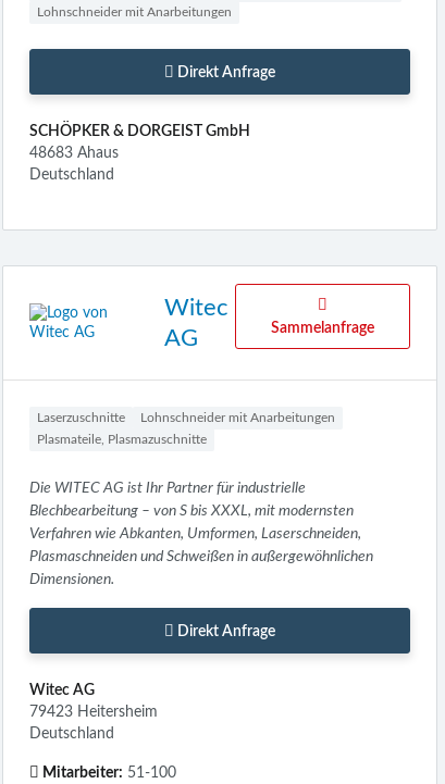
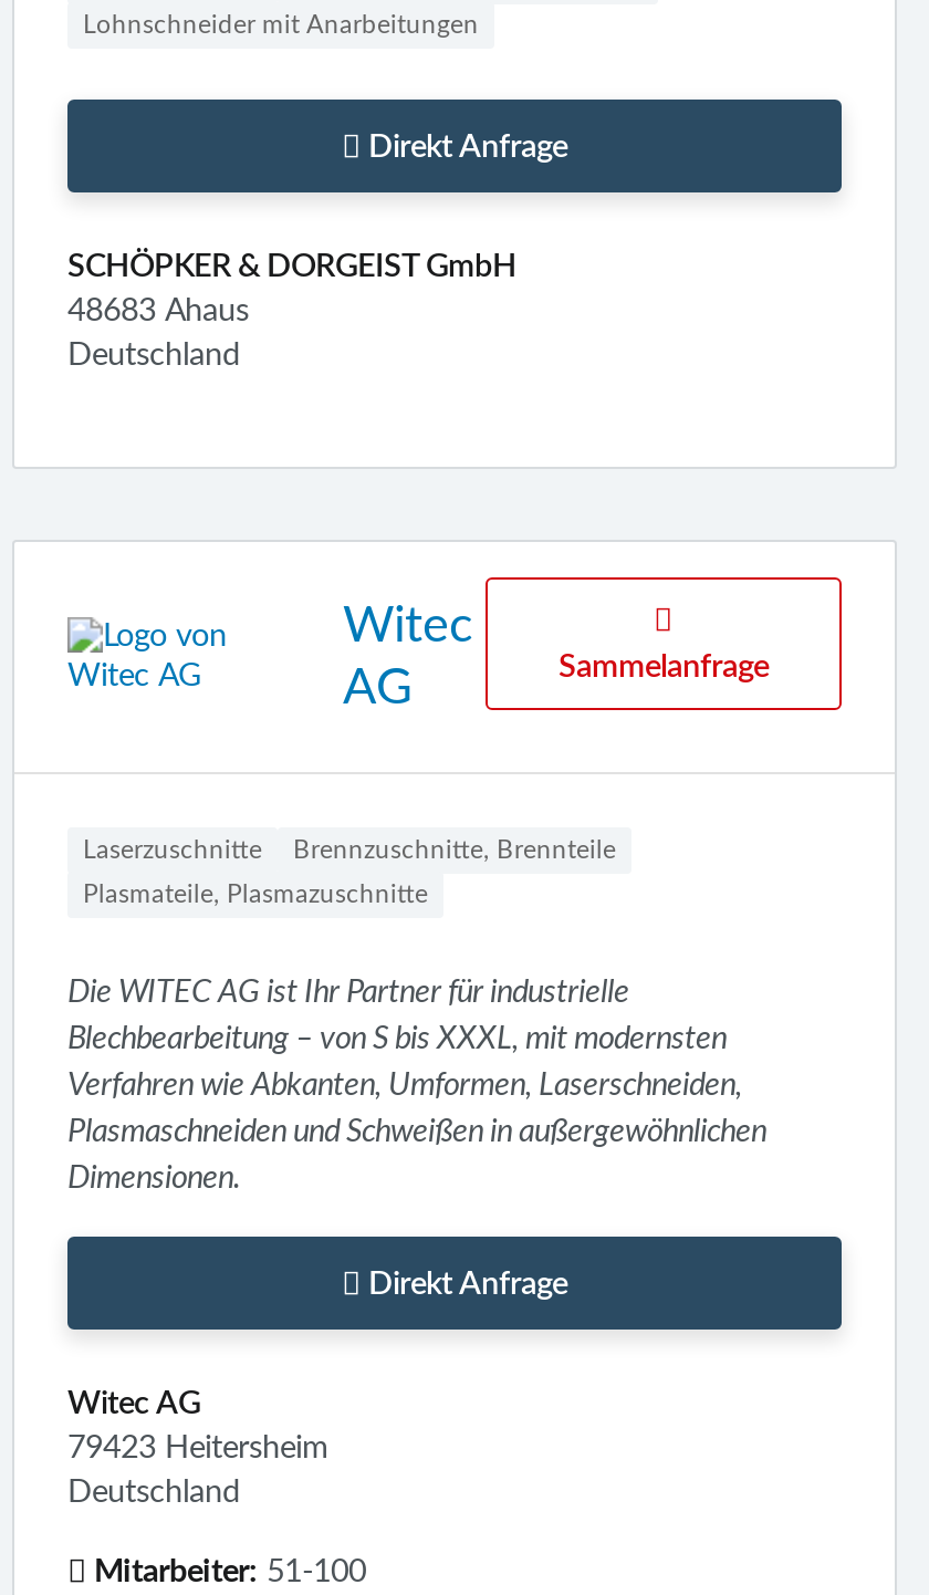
[140,412,335,424] Lohnschneider mit Anarbeitungen -> [293,839,616,863] Brennzuschnitte, Brennteile

